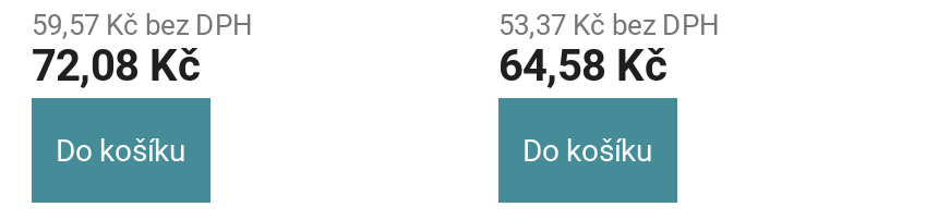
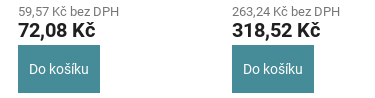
[498,8,719,91] 53,37 Kč bez DPH | 64,58 Kč -> [232,4,340,42] 263,24 Kč bez DPH | 318,52 Kč

